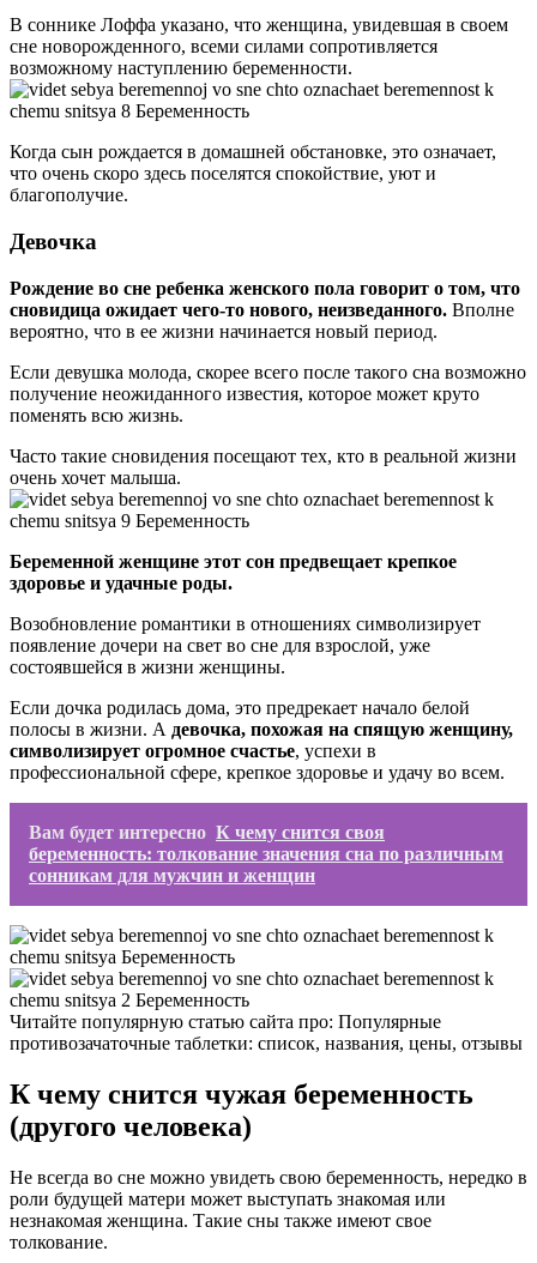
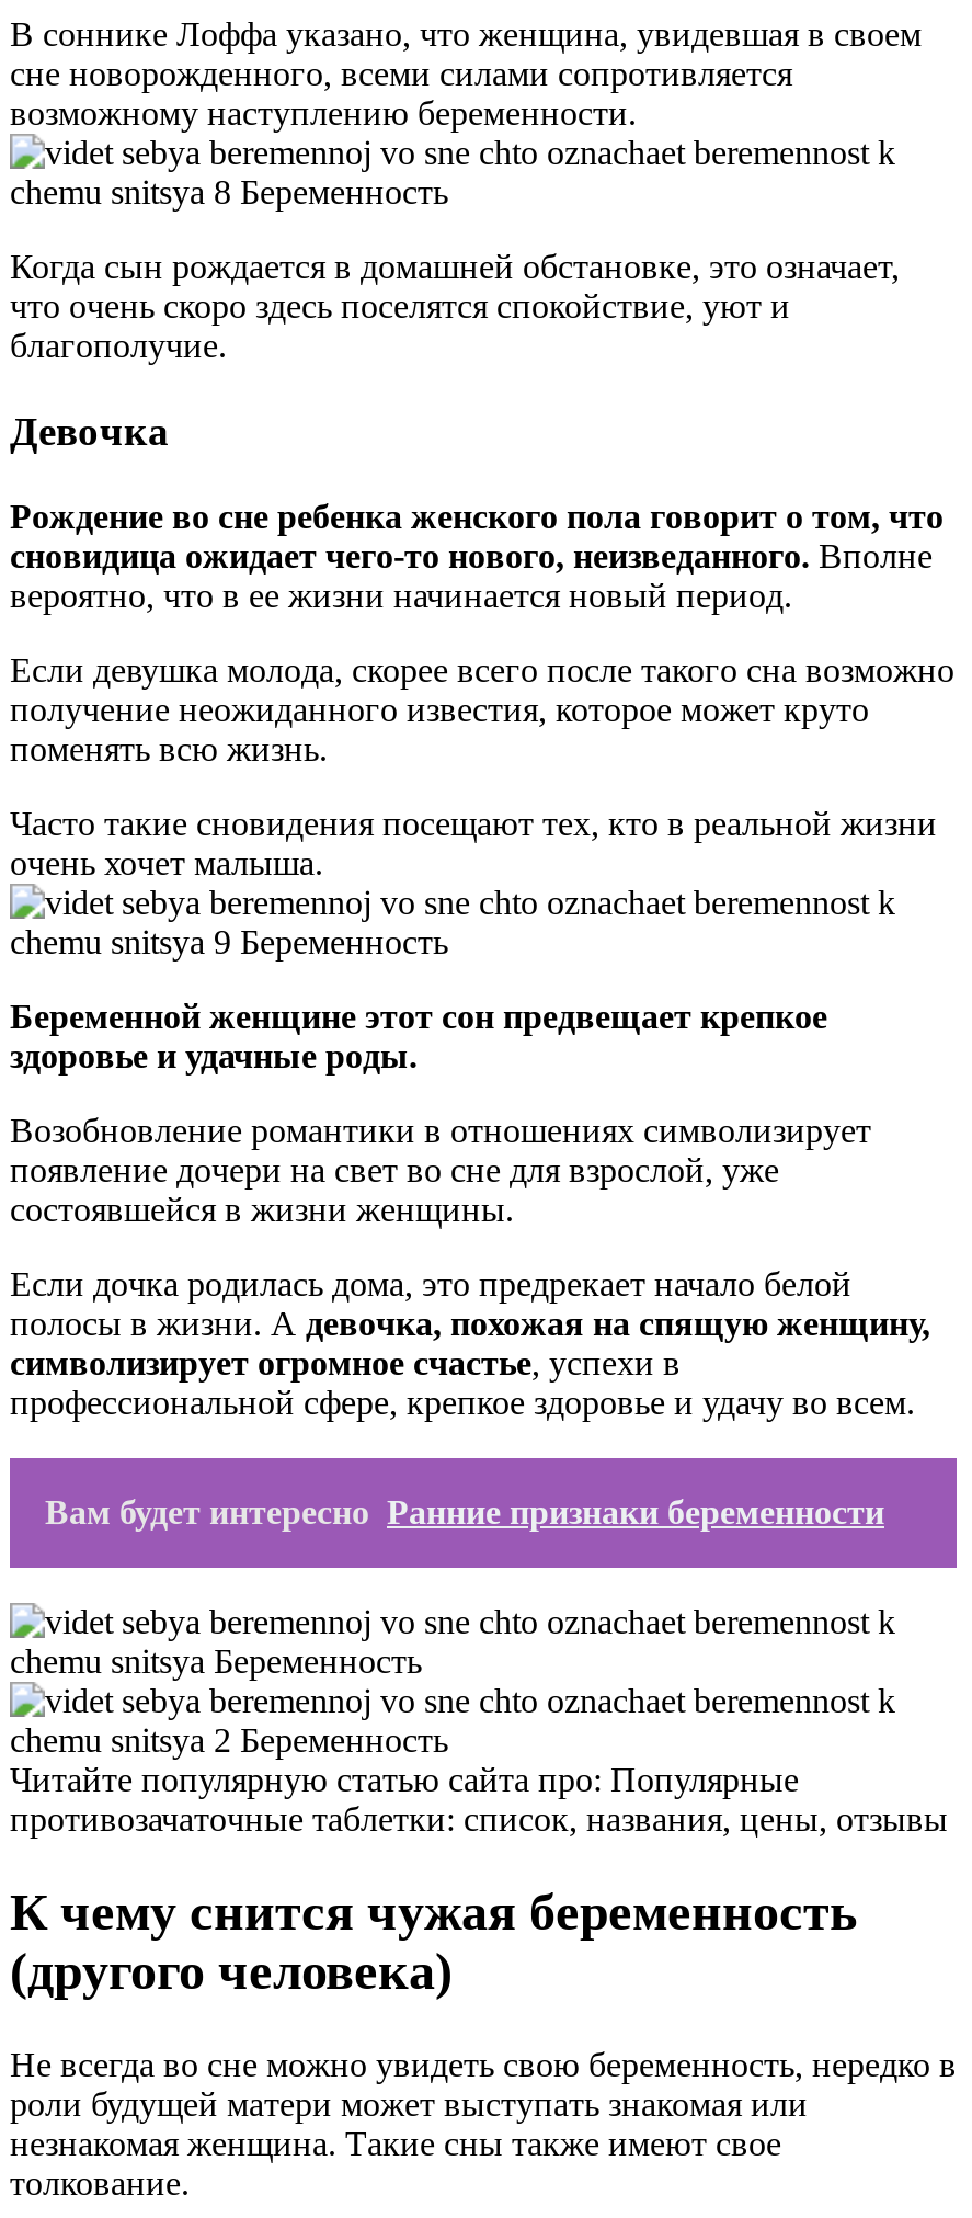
[29,822,503,885] Вам будет интересно К чему снится своя | беременность: толкование значения сна по различным | сонникам для мужчин и женщин -> [45,1493,884,1530] Вам будет интересно Ранние признаки беременности

